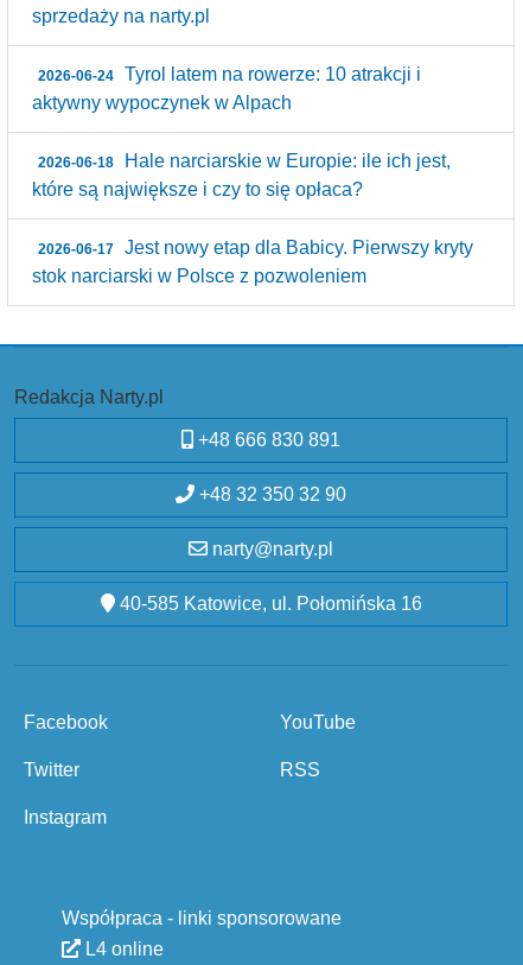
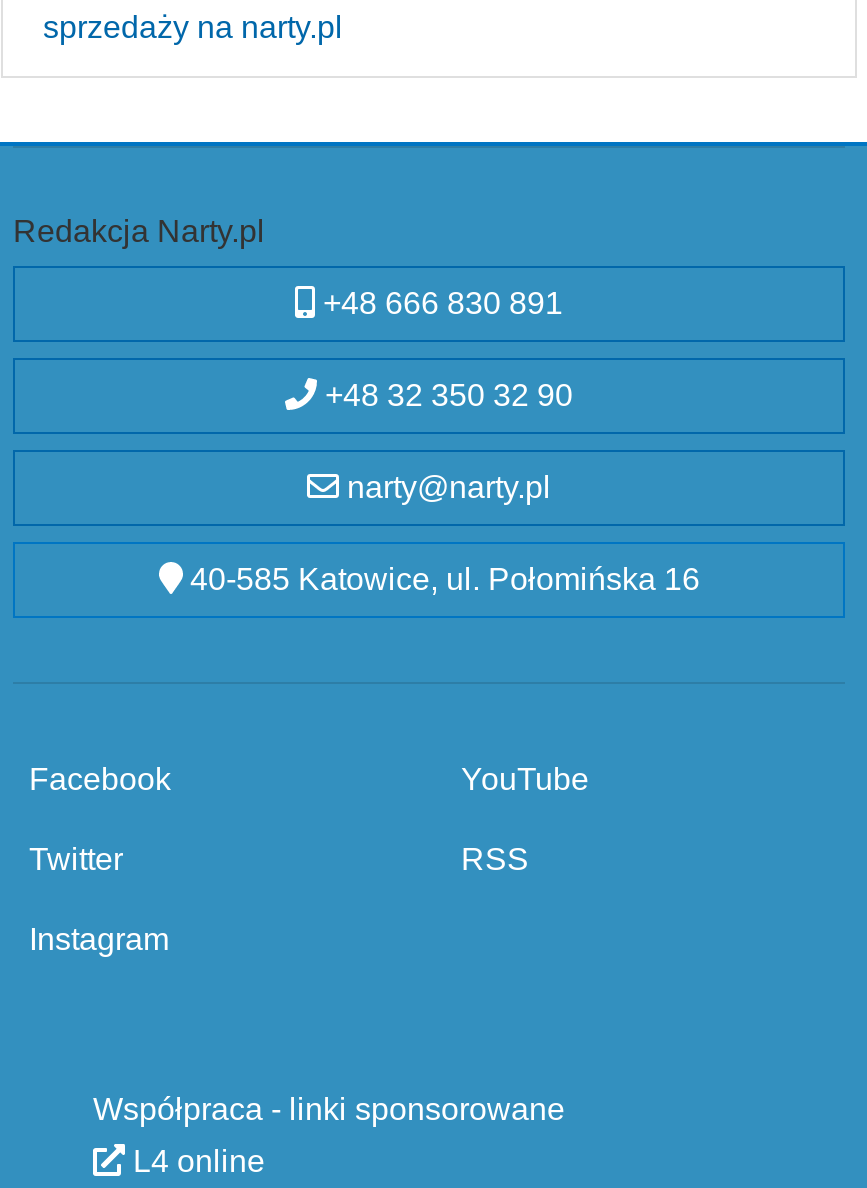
[32,64,473,286] 2026-06-24 Tyrol latem na rowerze: 10 atrakcji i | aktywny wypoczynek w Alpach | 2026-06-18 Hale narciarskie w Europie: ile ich jest, | które są największe i czy to się opłaca? | 2026-06-17 Jest nowy etap dla Babicy. Pierwszy kryty | stok narciarski w Polsce z pozwoleniem -> none

